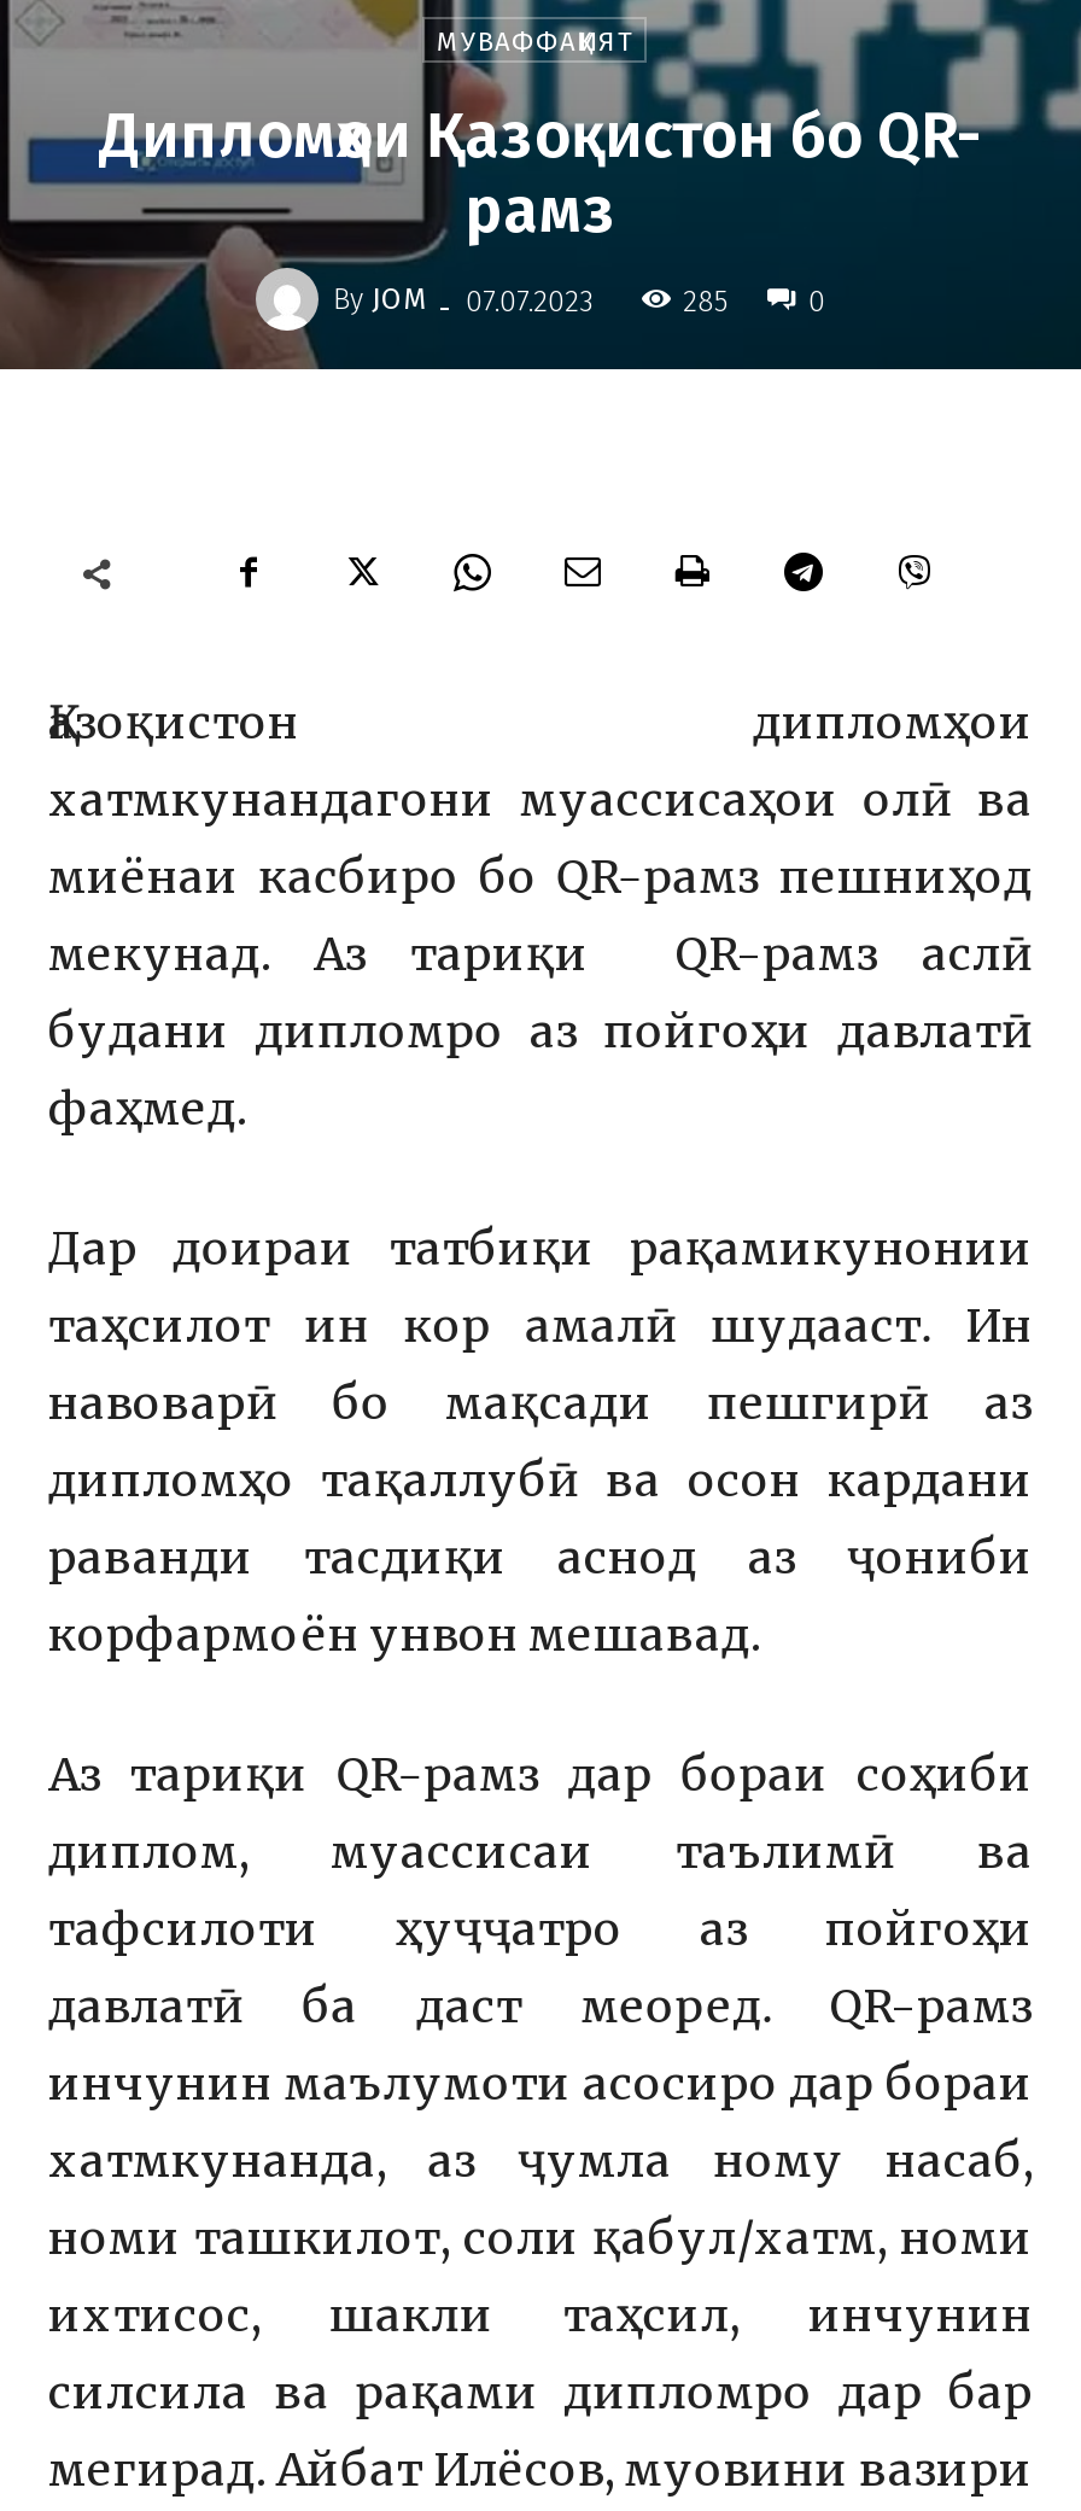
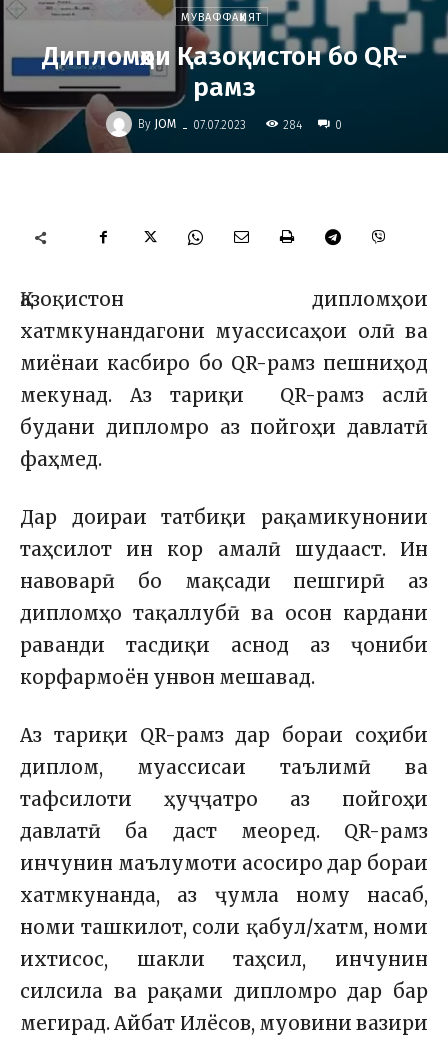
[683,283,729,317] 285 -> [283,117,302,131] 284

